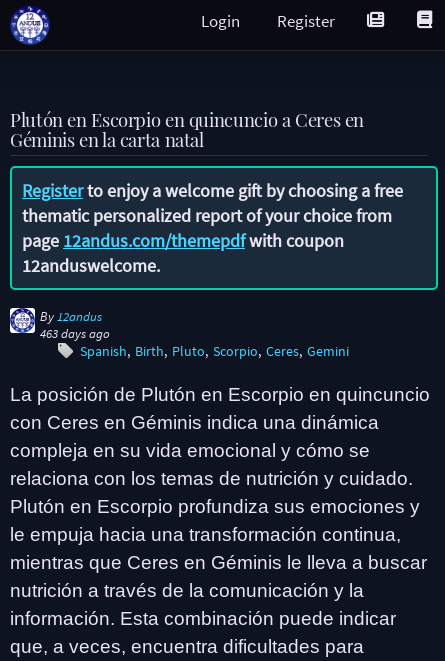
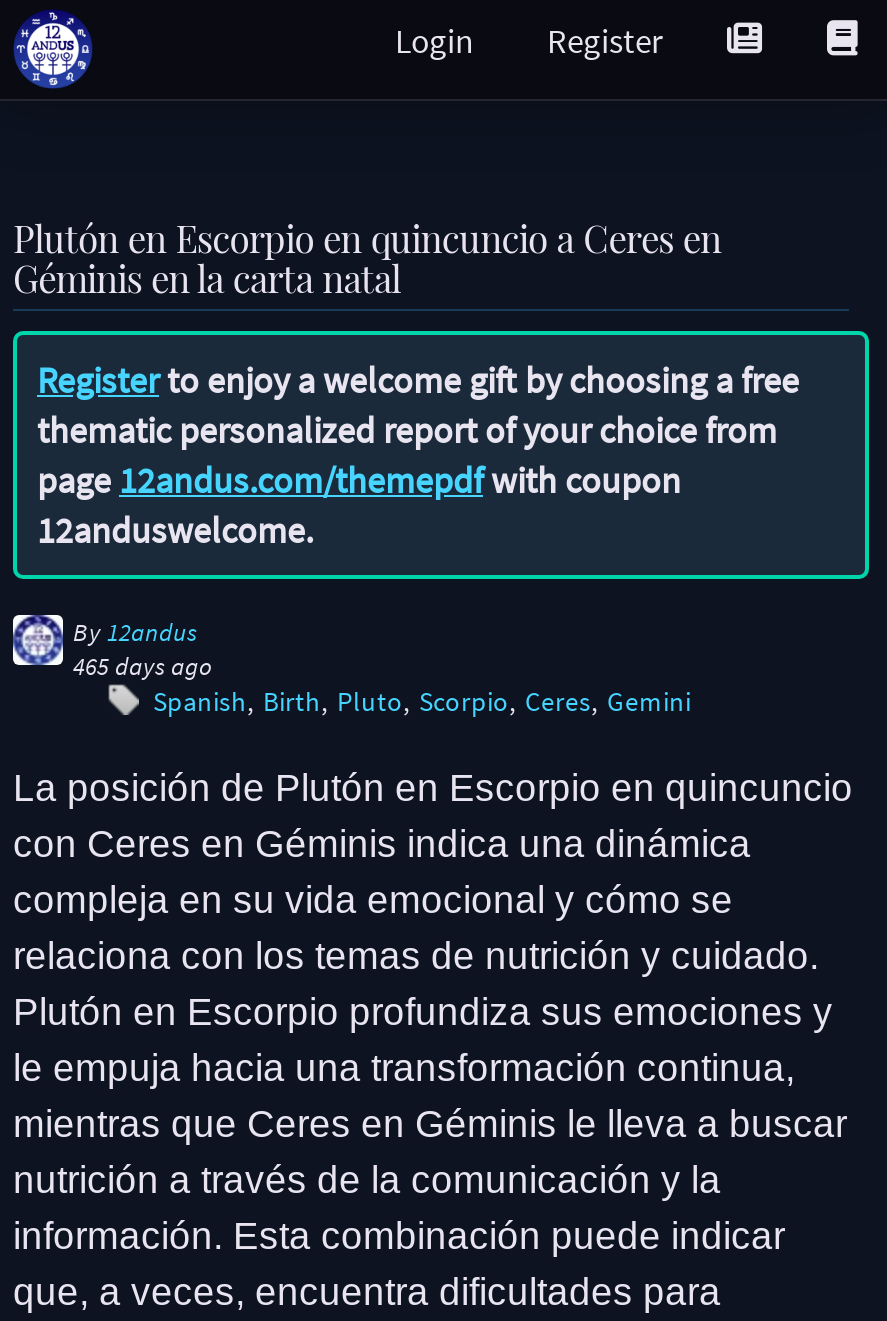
[40,326,110,341] 463 days ago -> [73,651,213,681] 465 days ago

